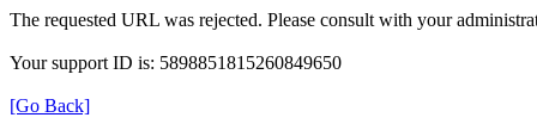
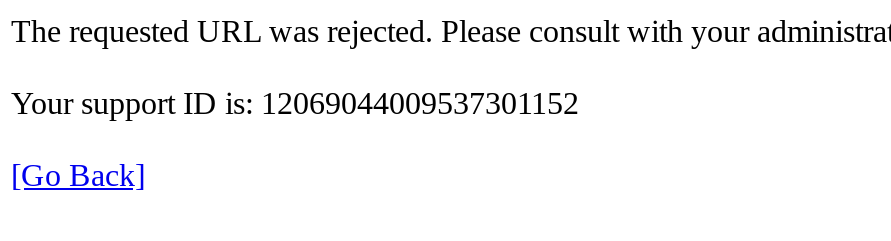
[10,52,342,73] Your support ID is: 5898851815260849650 -> [11,86,579,120] Your support ID is: 12069044009537301152

